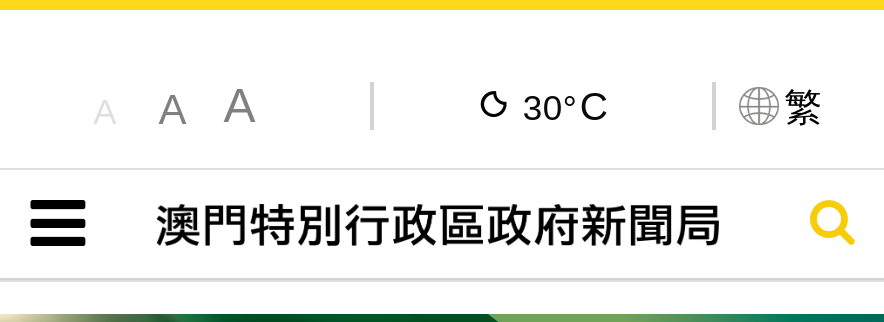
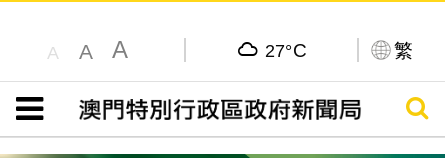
[523,83,608,127] 30° C -> [265,39,307,61] 27° C

